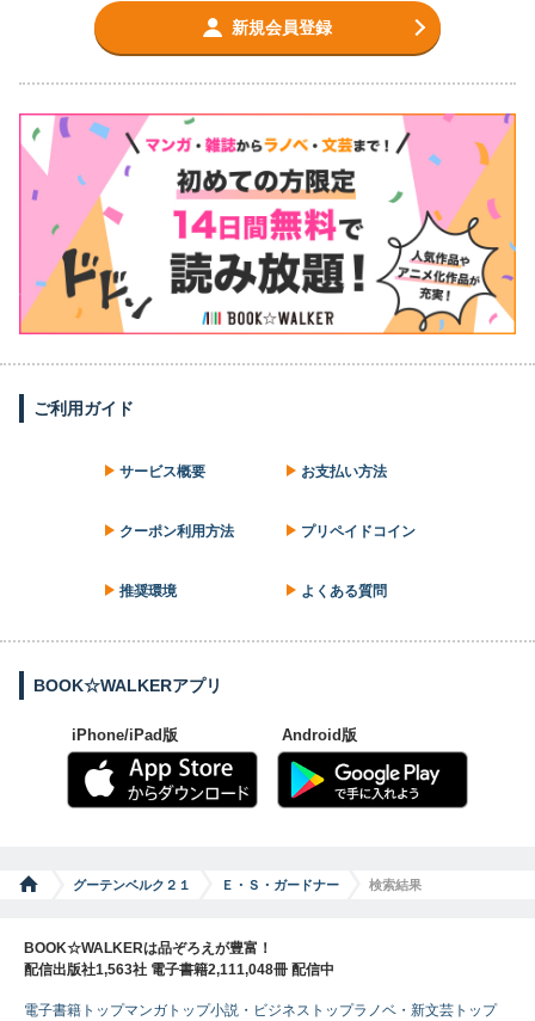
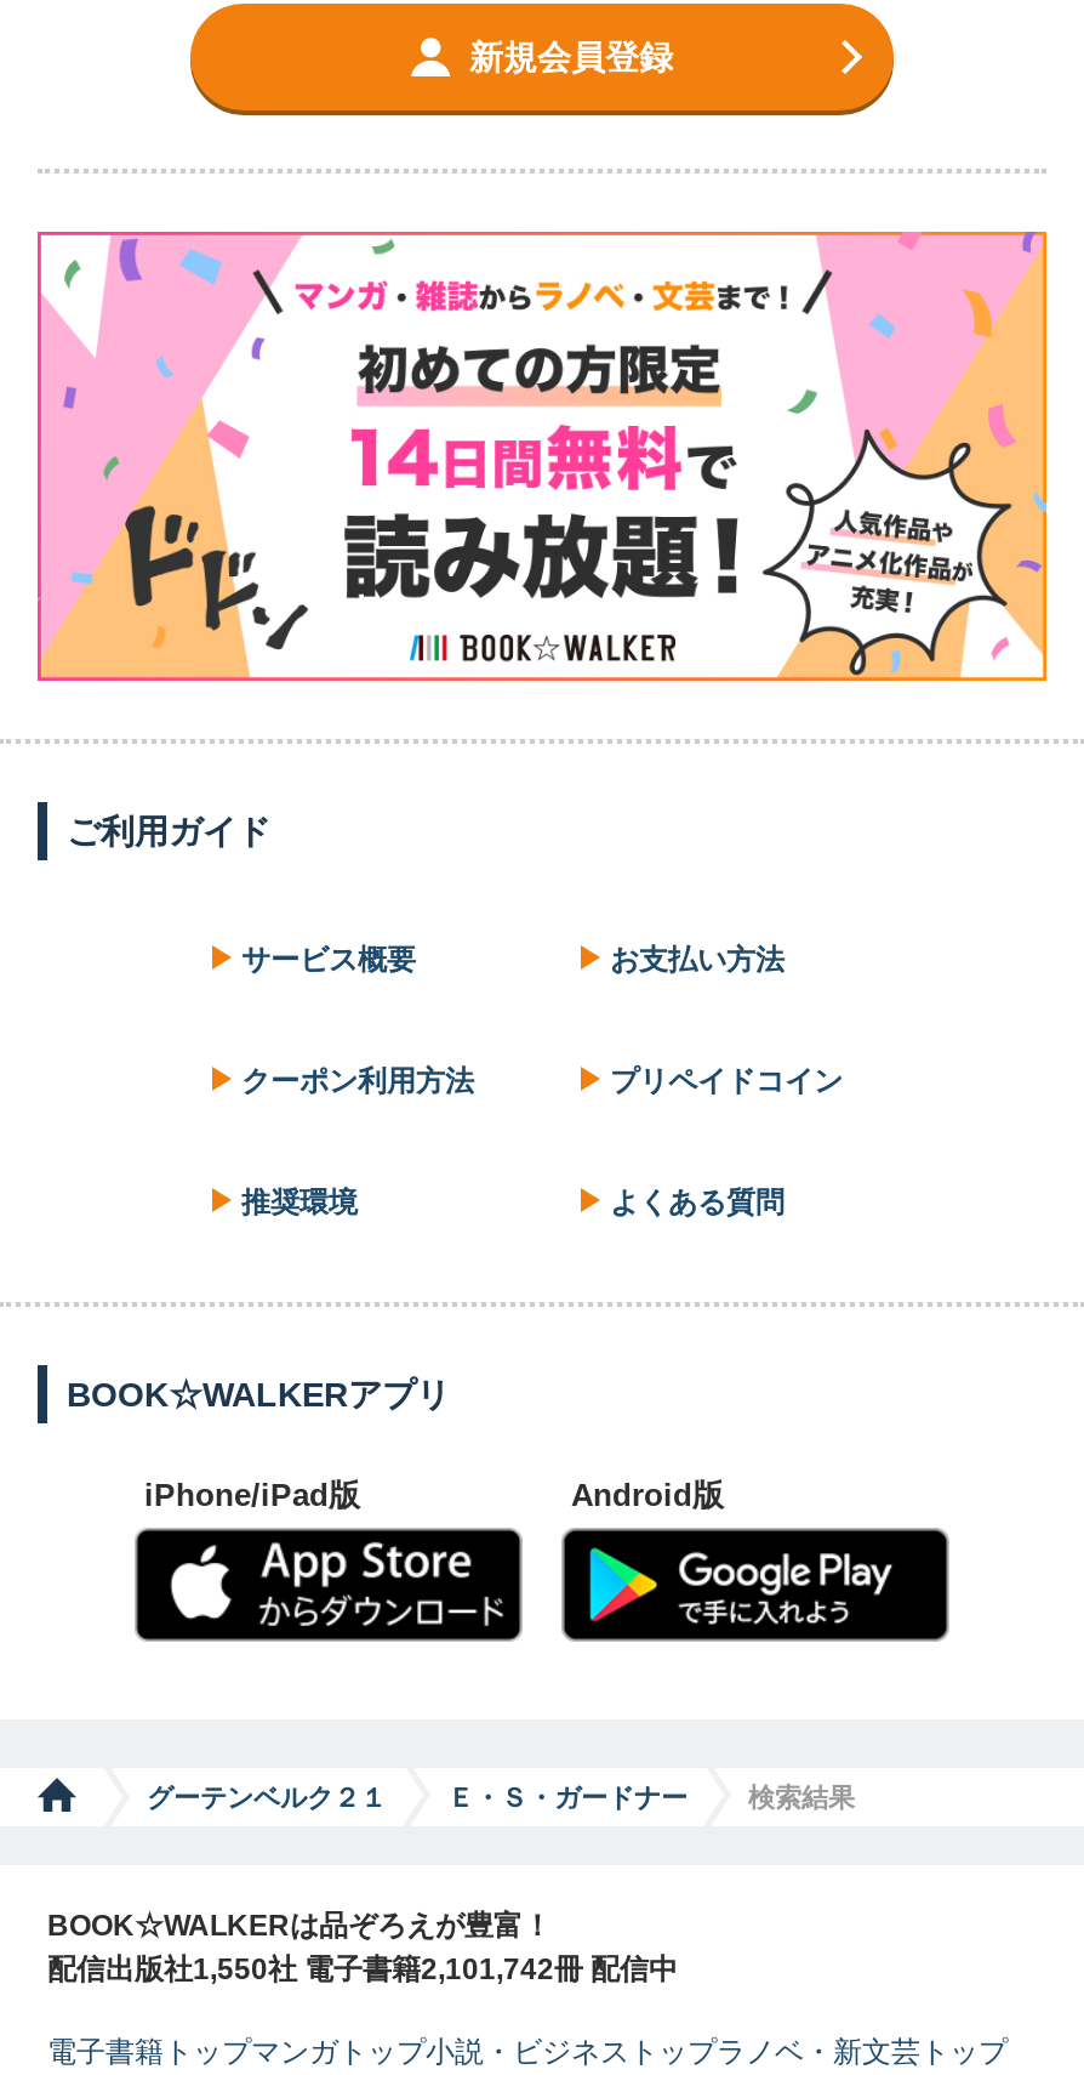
[24,961,334,977] 配信出版社1,563社 電子書籍2,111,048冊 配信中 -> [47,1952,678,1986] 配信出版社1,550社 電子書籍2,101,742冊 配信中

